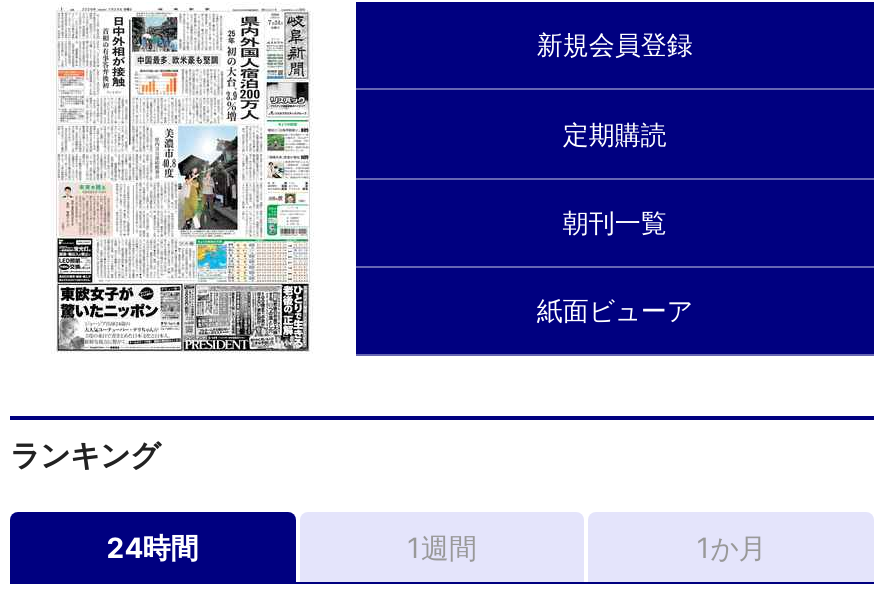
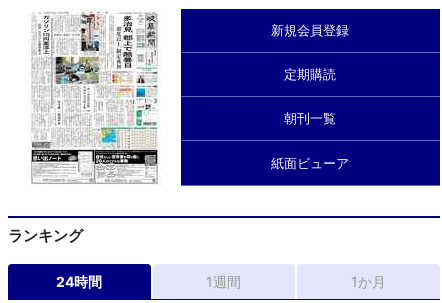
[56,13,310,351] [image] -> [31,13,157,182] [image]

